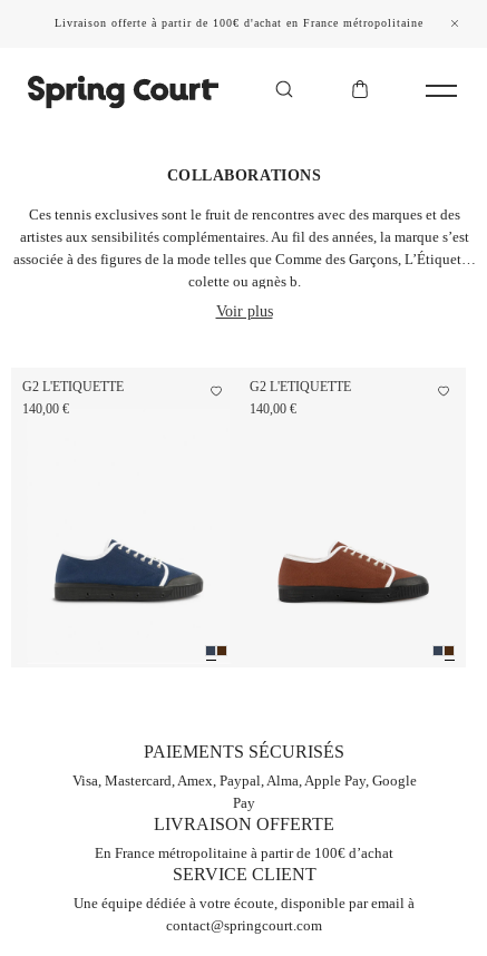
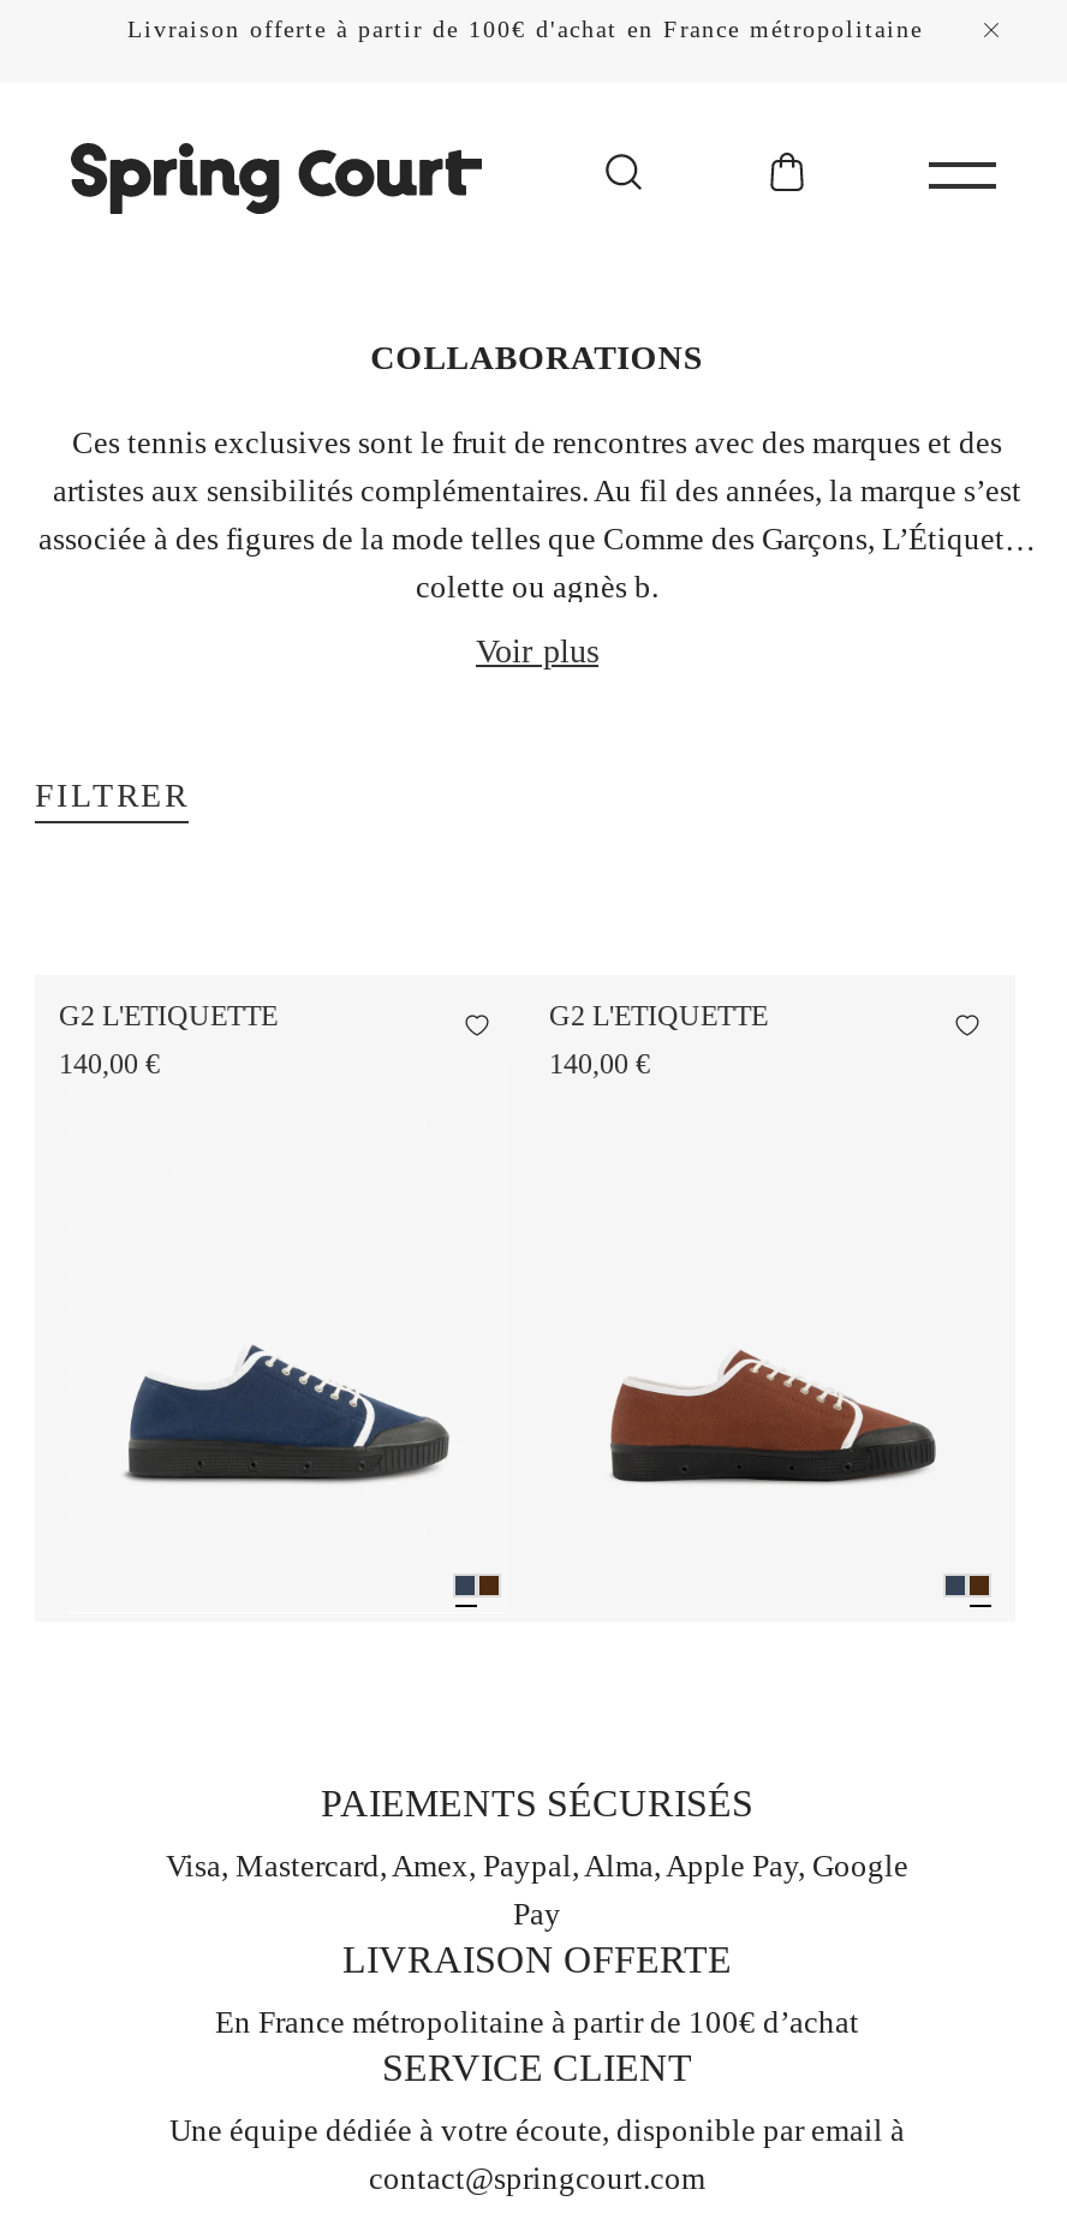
none -> [35,779,189,815] FILTRER

